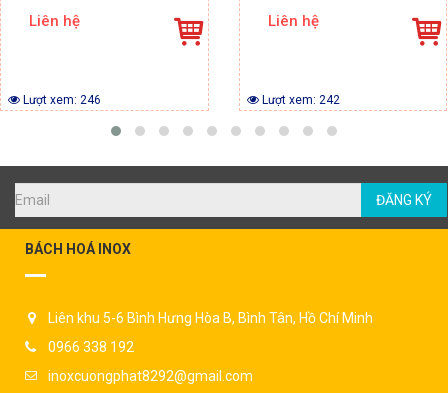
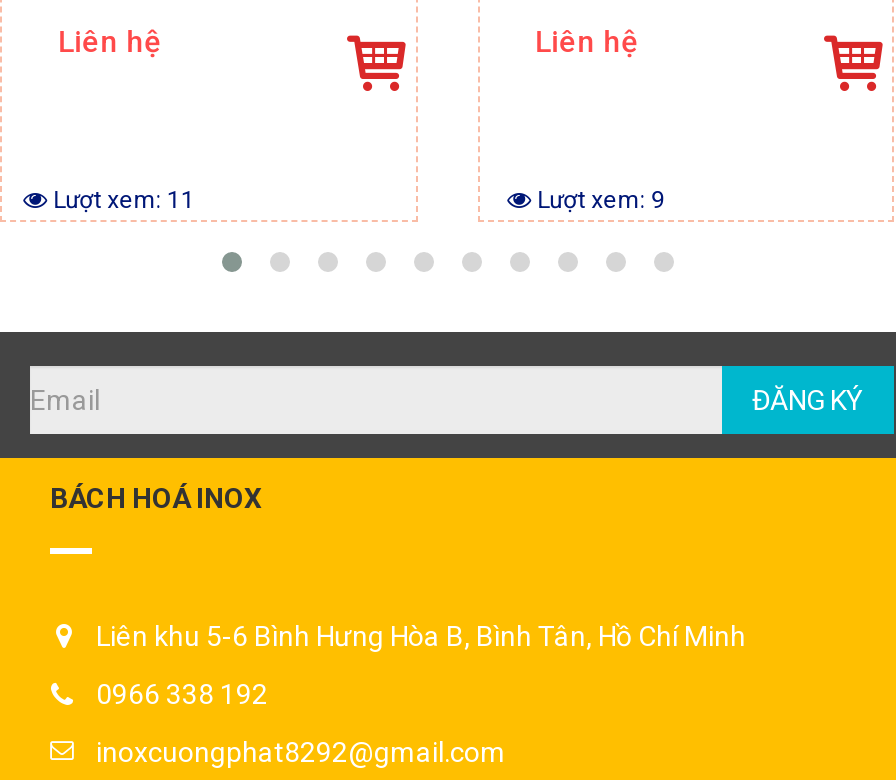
[20,93,101,107] Lượt xem: 246 -> [47,186,195,214] Lượt xem: 11
[259,93,340,107] Lượt xem: 242 -> [531,186,665,214] Lượt xem: 9

